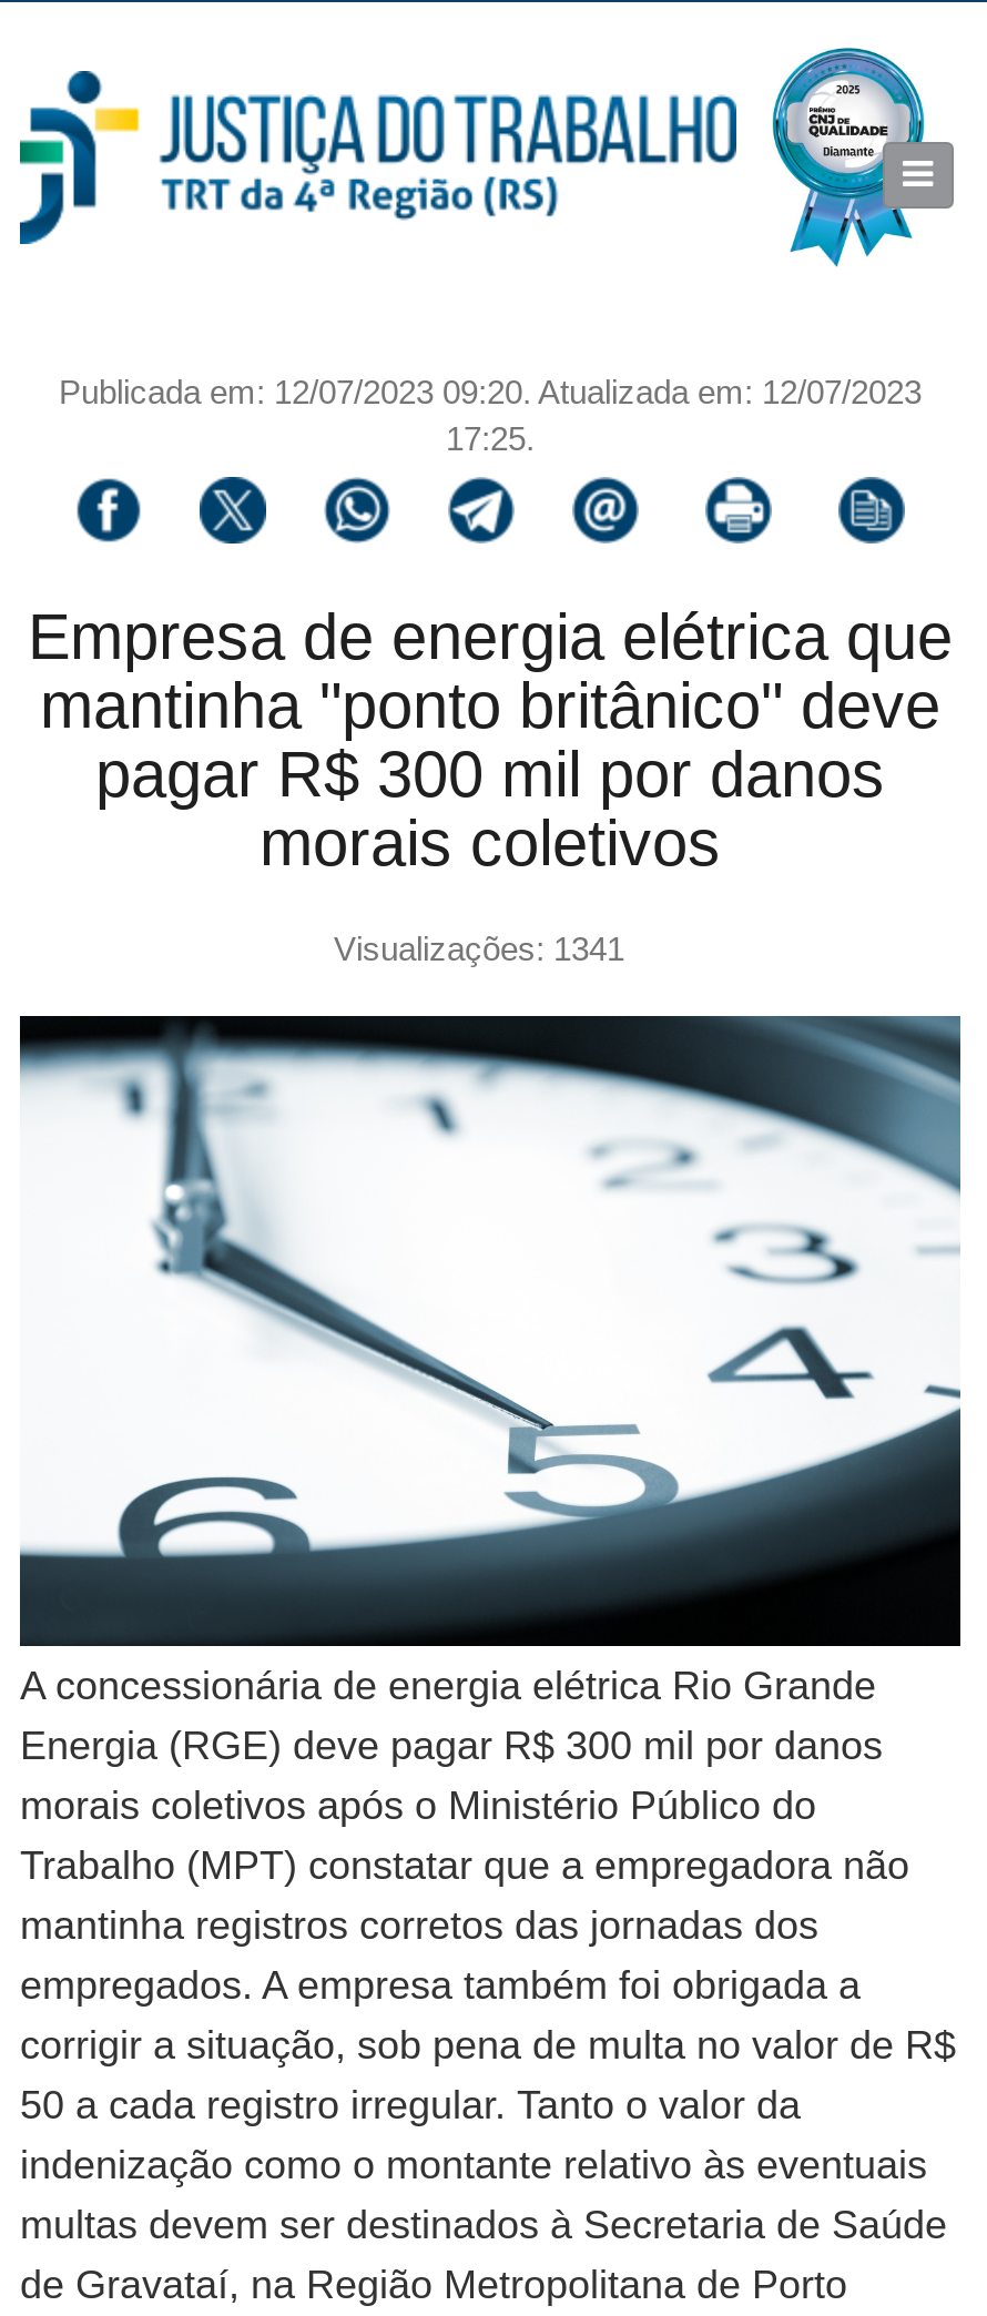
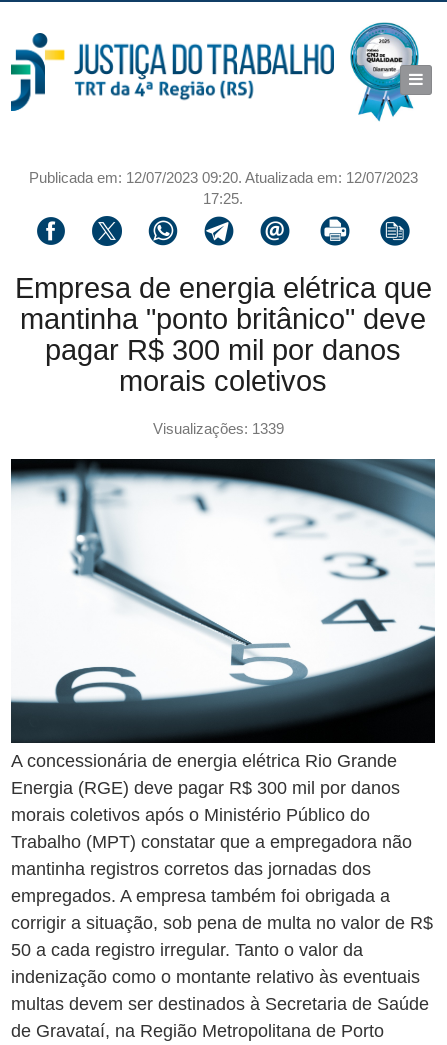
[334,930,624,967] Visualizações: 1341 -> [152,420,283,437] Visualizações: 1339

